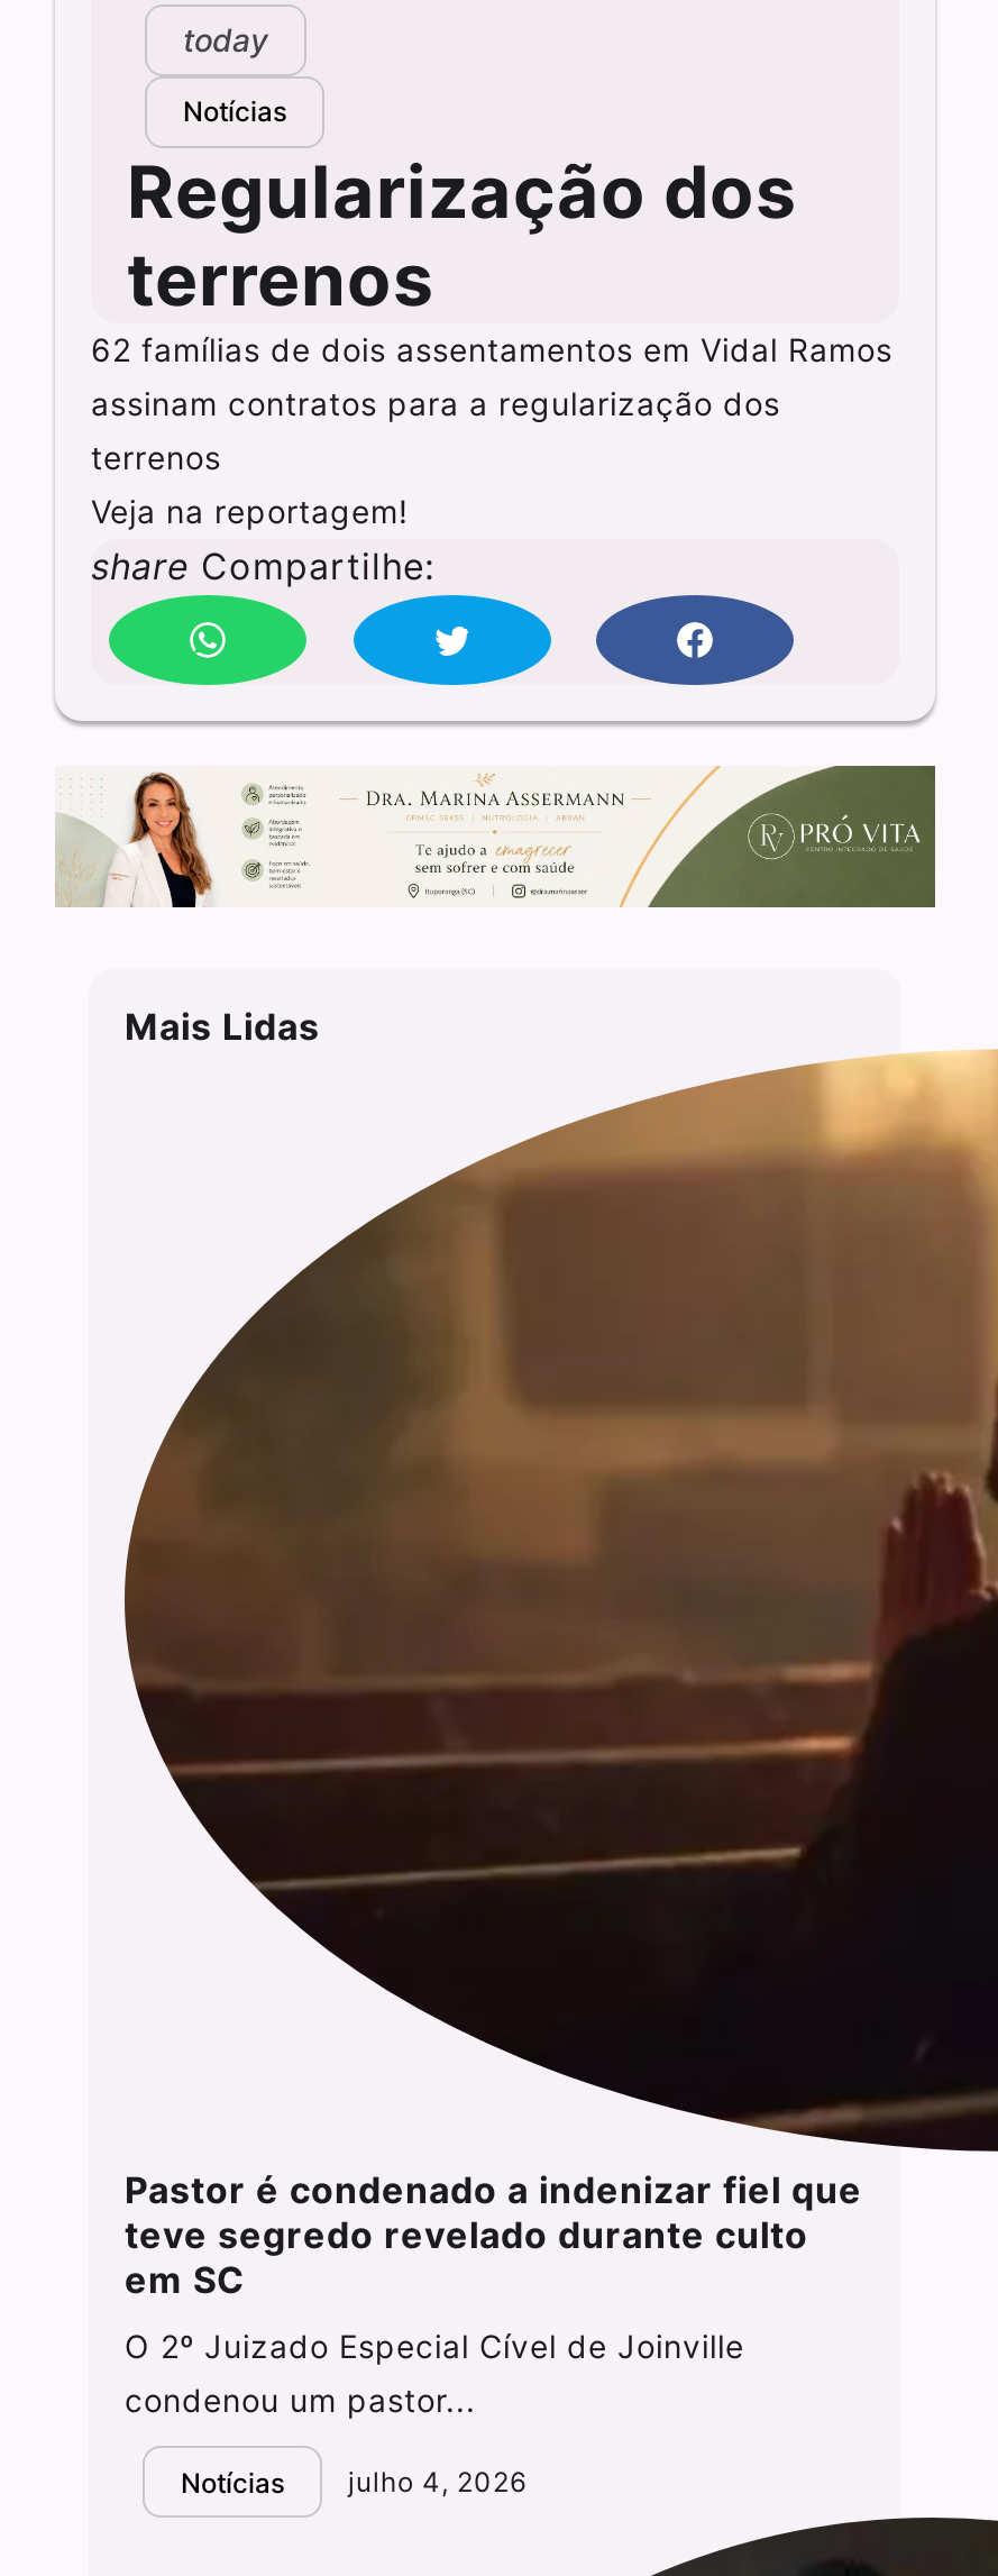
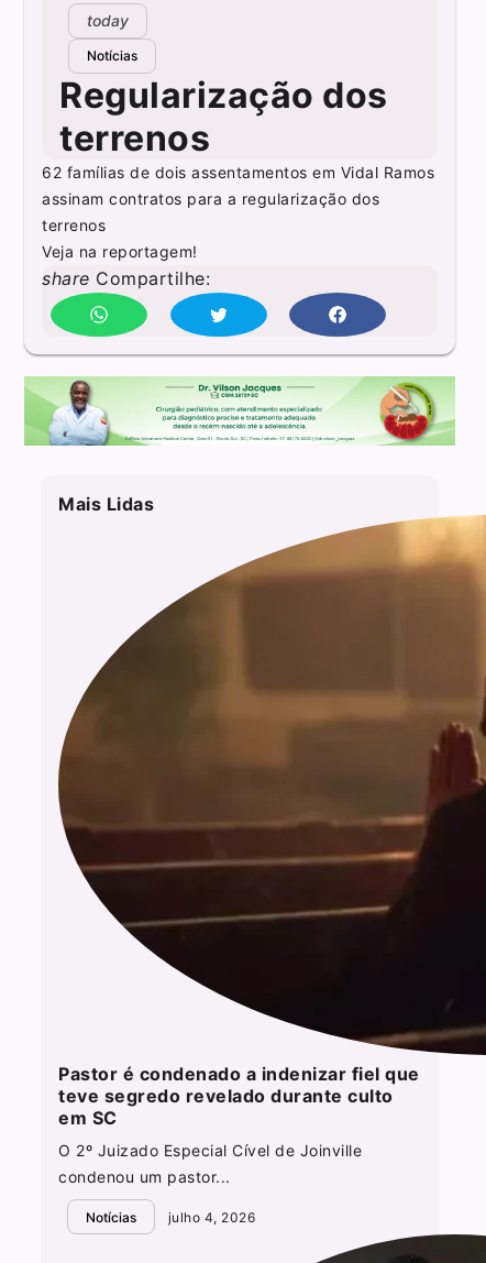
[57,764,937,910] [image] -> [24,376,455,447] [image]

